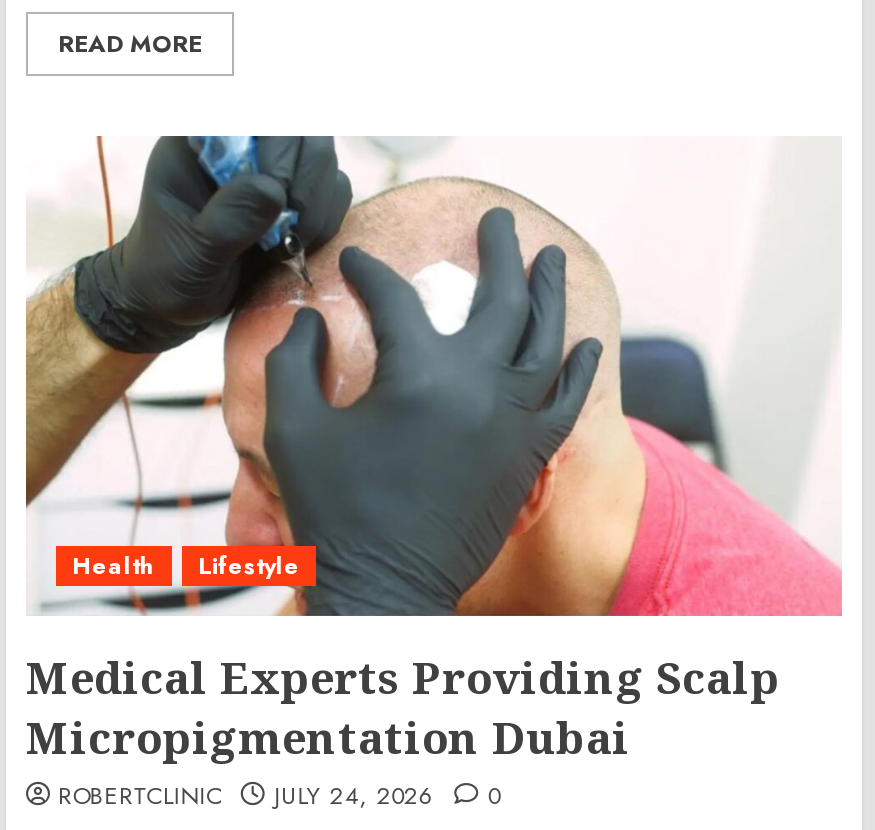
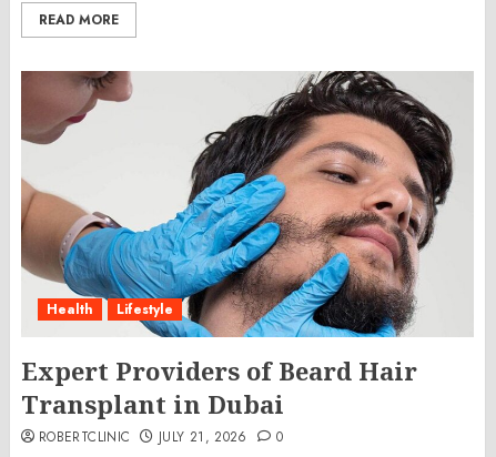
[24,134,842,766] [image] | Medical Experts Providing Scalp | Micropigmentation Dubai -> [20,70,473,420] [image] | Expert Providers of Beard Hair | Transplant in Dubai
[58,778,501,814] ROBERTCLINIC JULY 24, 2026 0 -> [39,427,283,447] ROBERTCLINIC JULY 21, 2026 0

